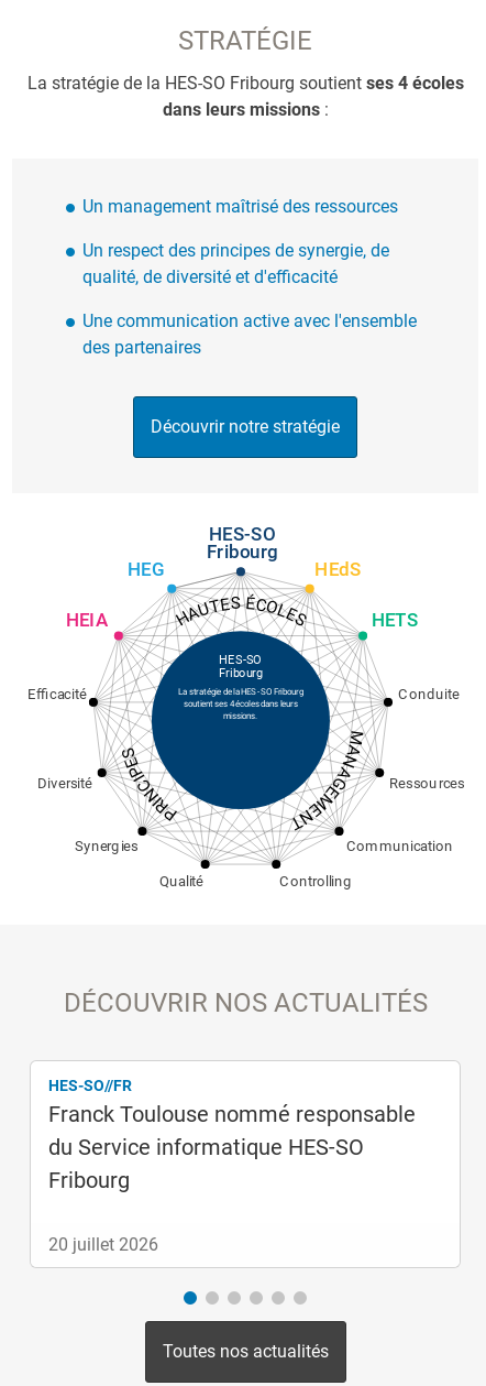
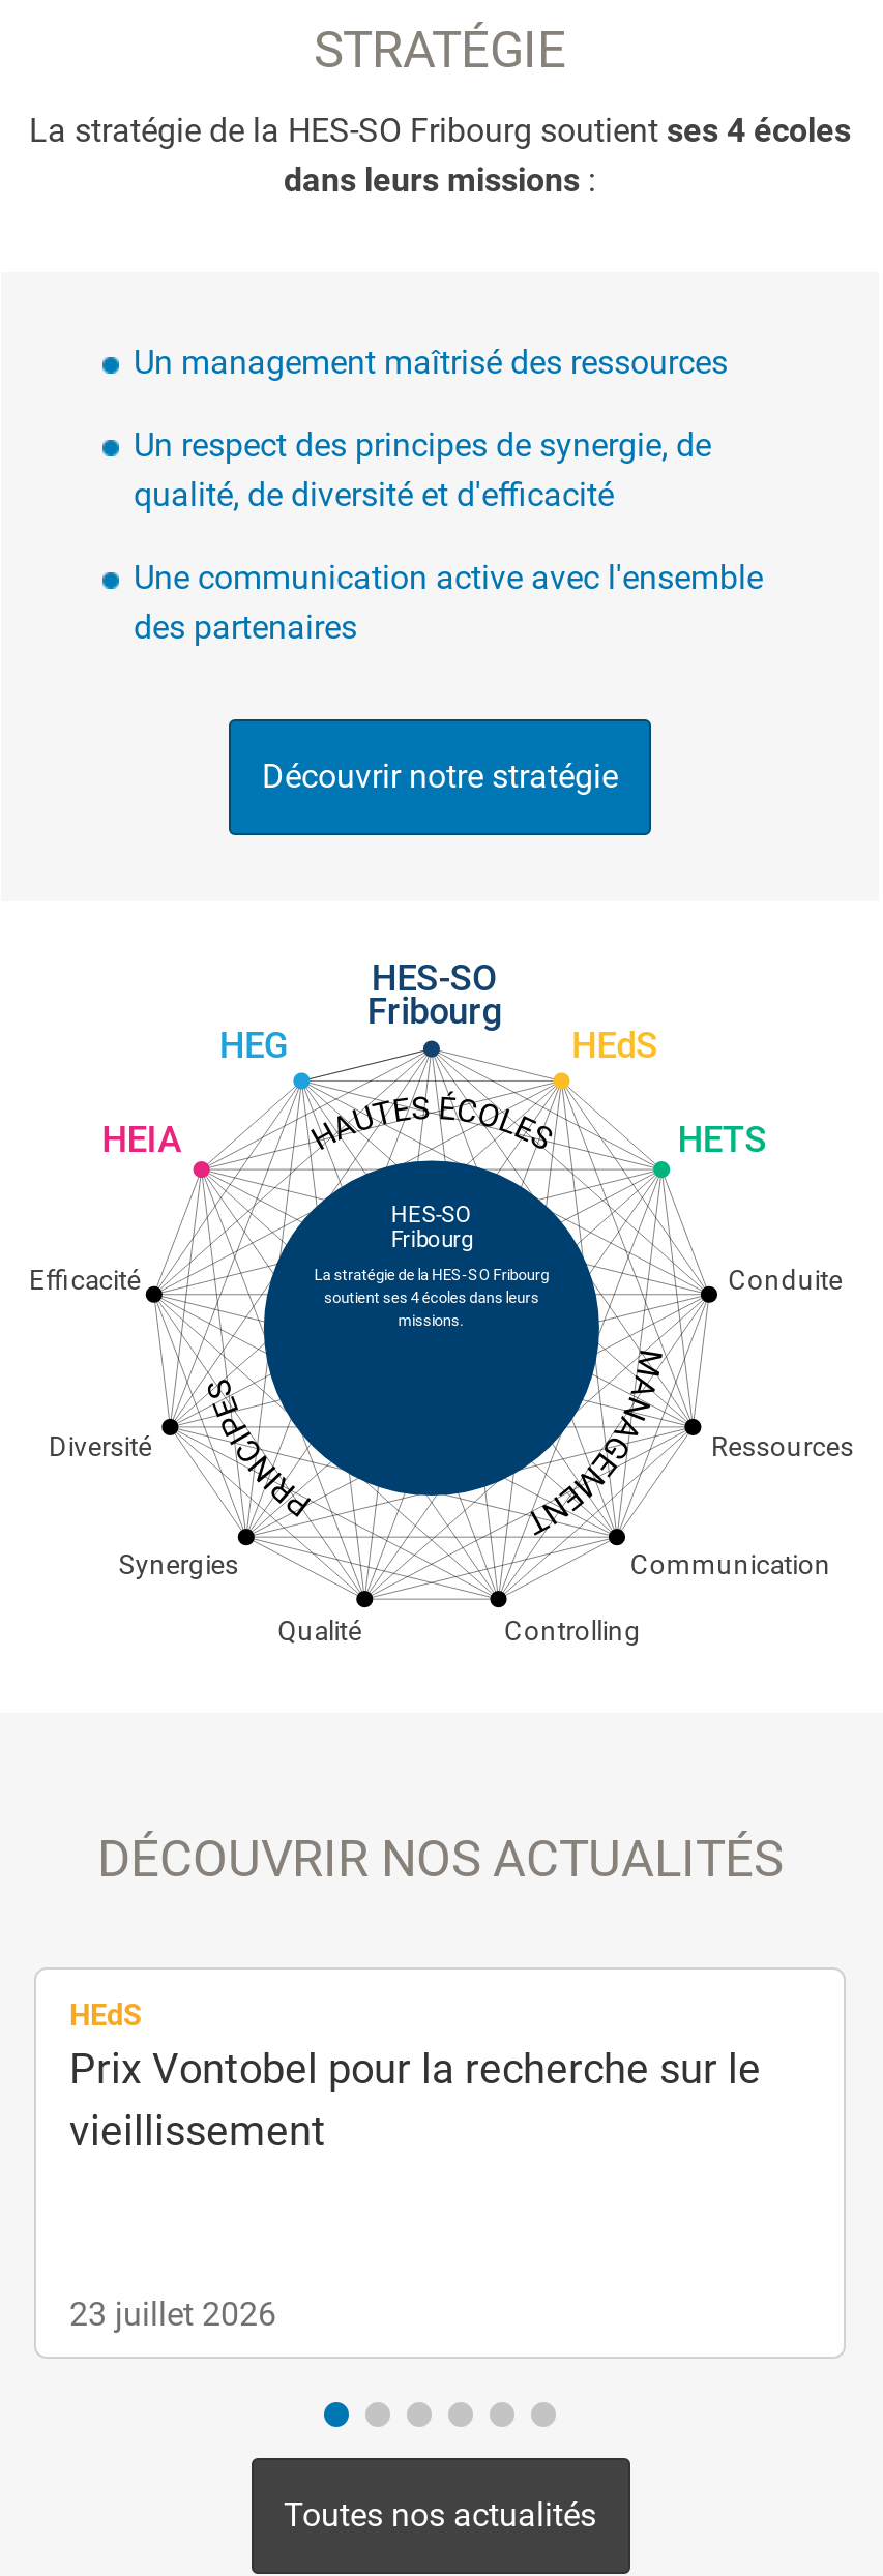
[48,1076,416,1193] HES-SO//FR | Franck Toulouse nommé responsable | du Service informatique HES-SO | Fribourg -> [69,1997,761,2155] HEdS | Prix Vontobel pour la recherche sur le | vieillissement
[48,1234,158,1254] 20 juillet 2026 -> [69,2293,276,2333] 23 juillet 2026

